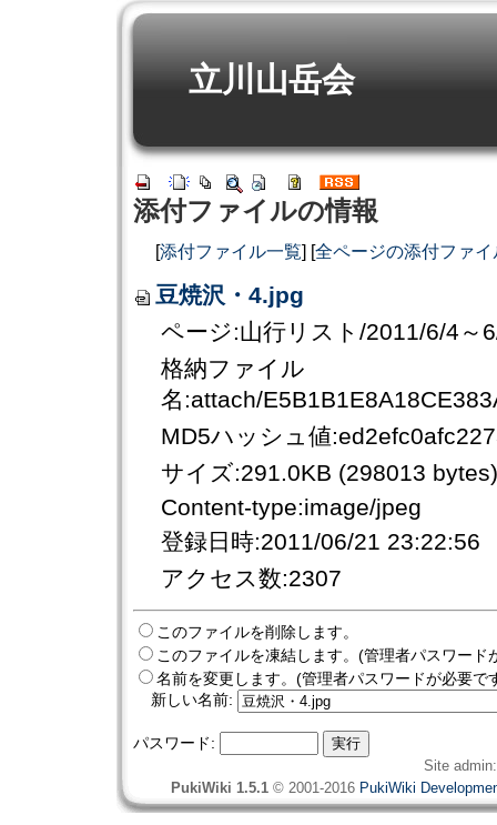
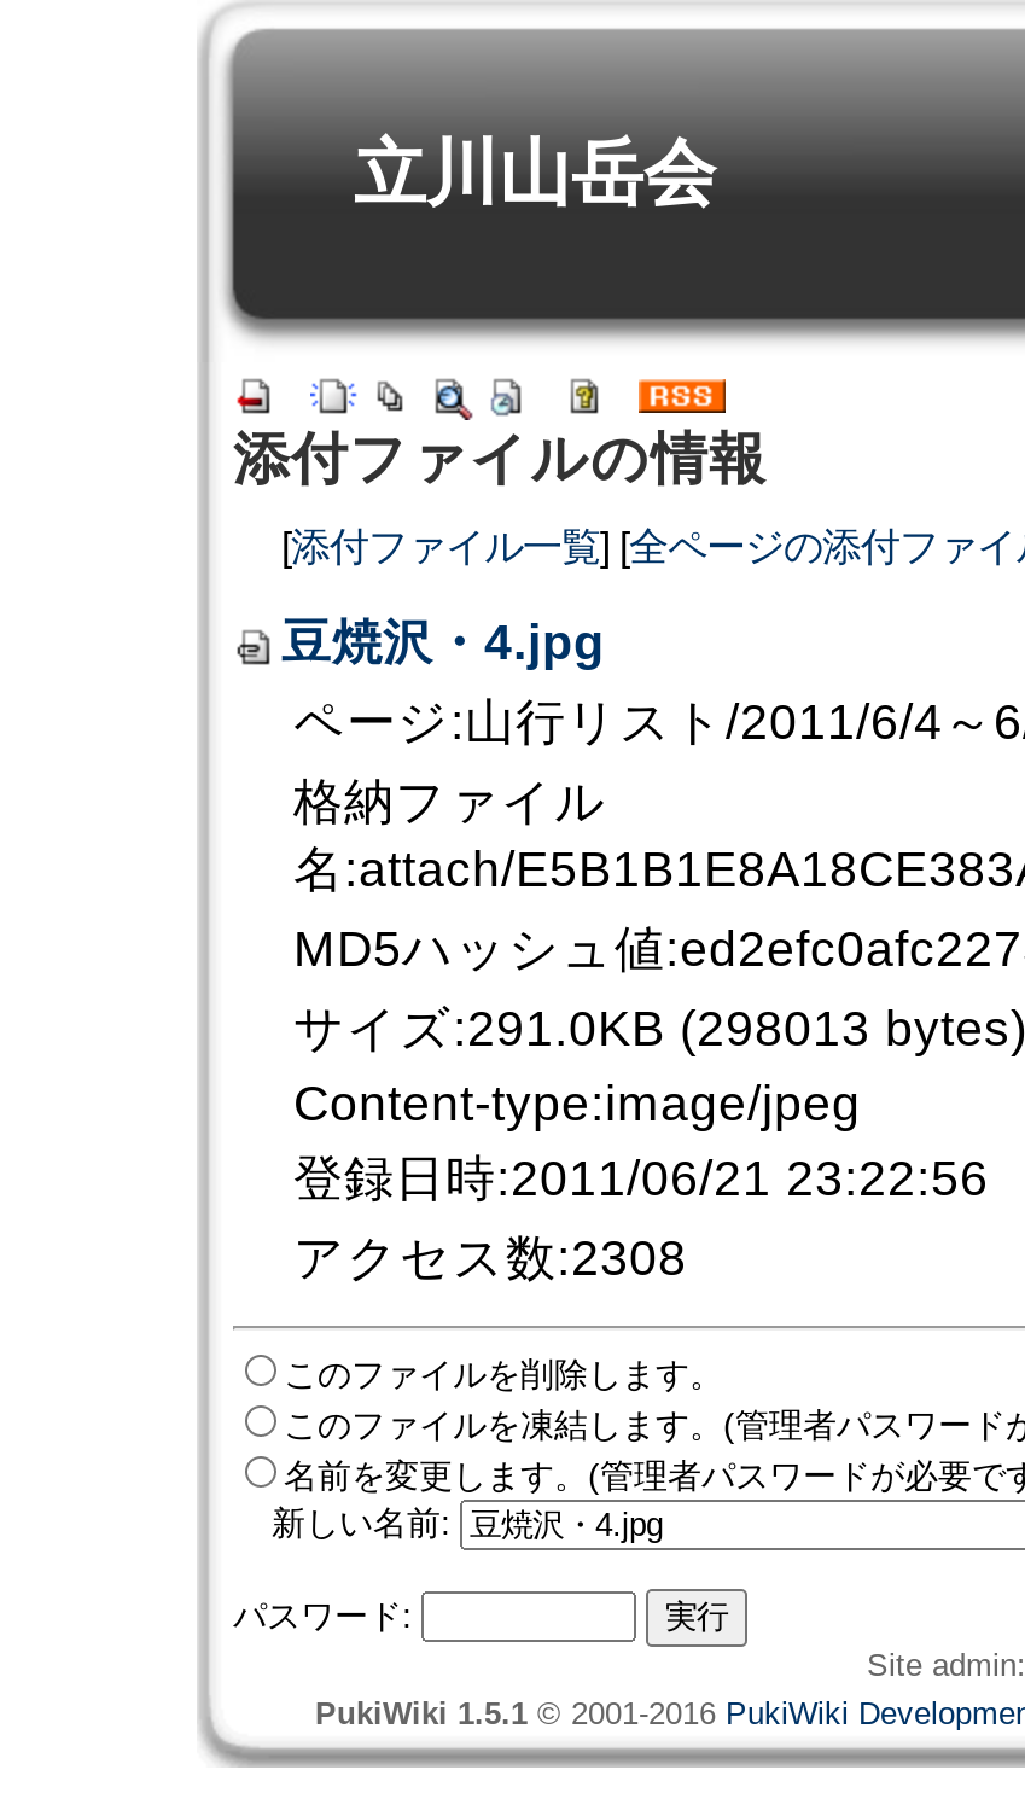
[161,565,342,591] アクセス数:2307 -> [293,1229,687,1285] アクセス数:2308

